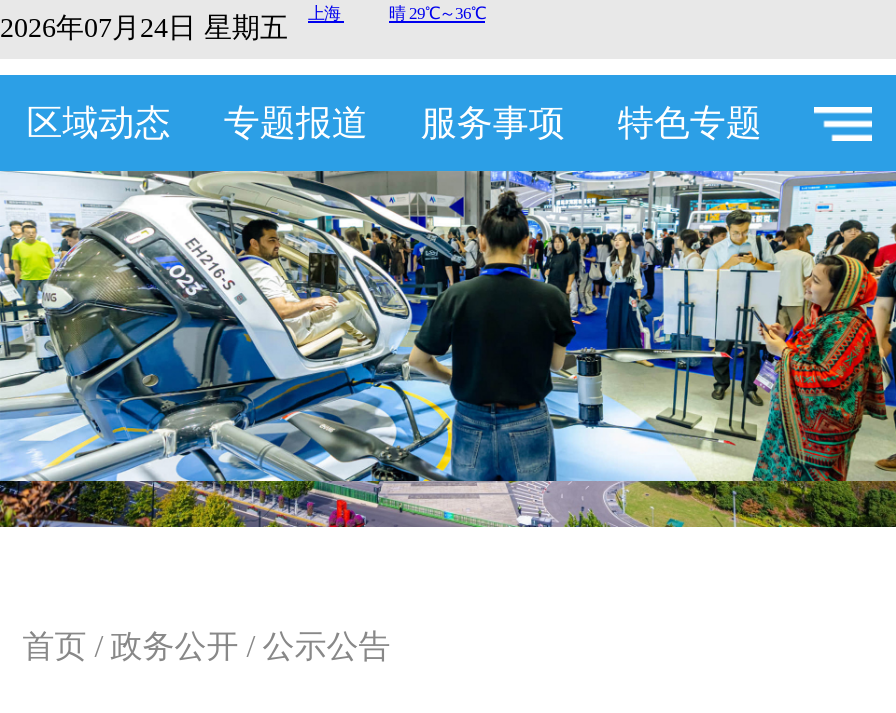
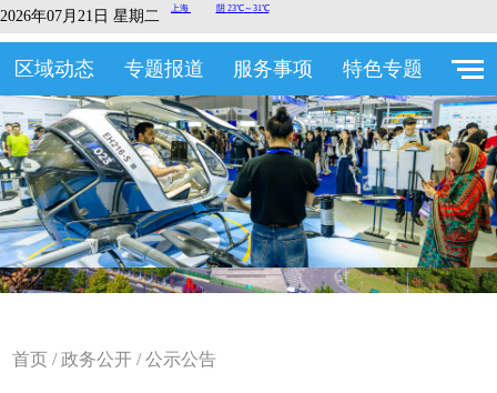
[0,13,288,43] 2026年07月24日 星期五 -> [0,8,160,24] 2026年07月21日 星期二

